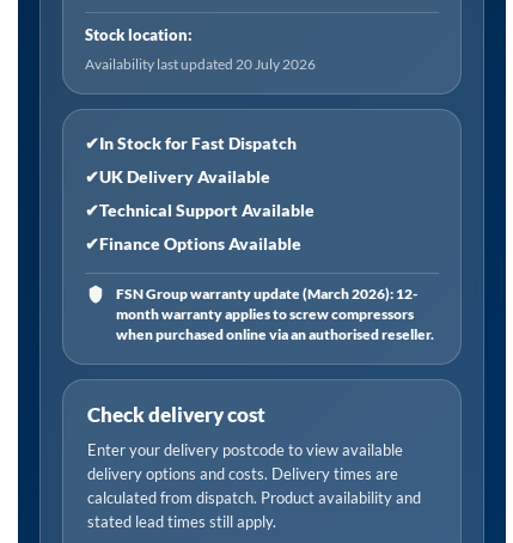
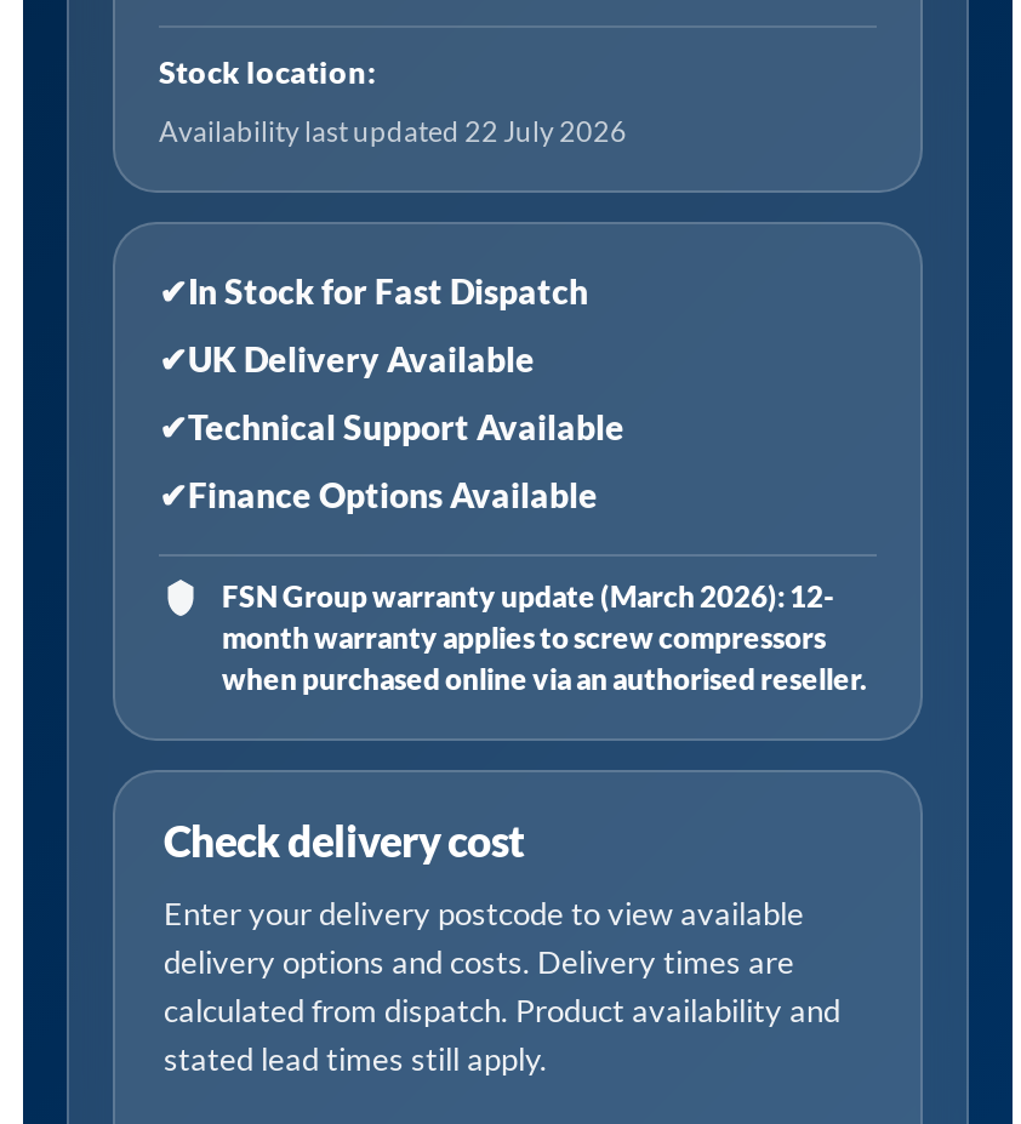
[85,56,316,72] Availability last updated 20 July 2026 -> [159,114,627,146] Availability last updated 22 July 2026

